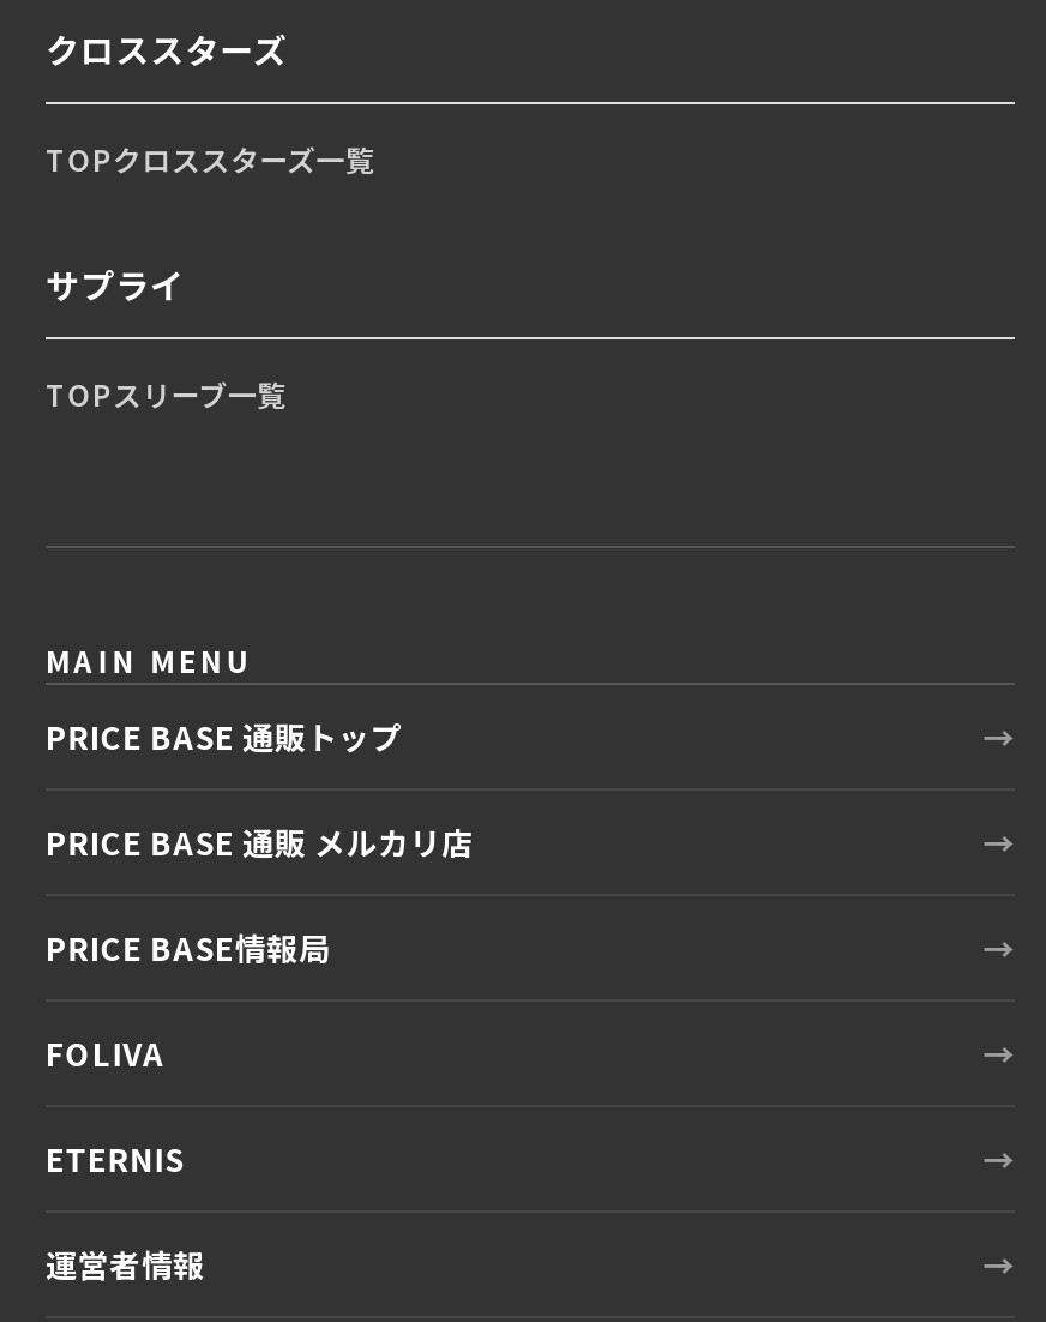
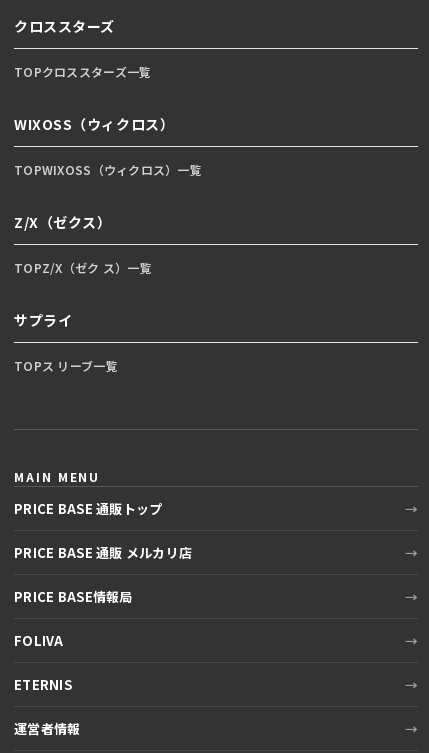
none -> [14,114,202,276] WIXOSS（ウィクロス） | TOPWIXOSS（ウィクロス）一覧 | Z/X（ゼクス） | TOPZ/X（ゼク ス）一覧
[46,374,287,415] TOPスリーブ一覧 -> [14,357,118,374] TOPス リーブ一覧

